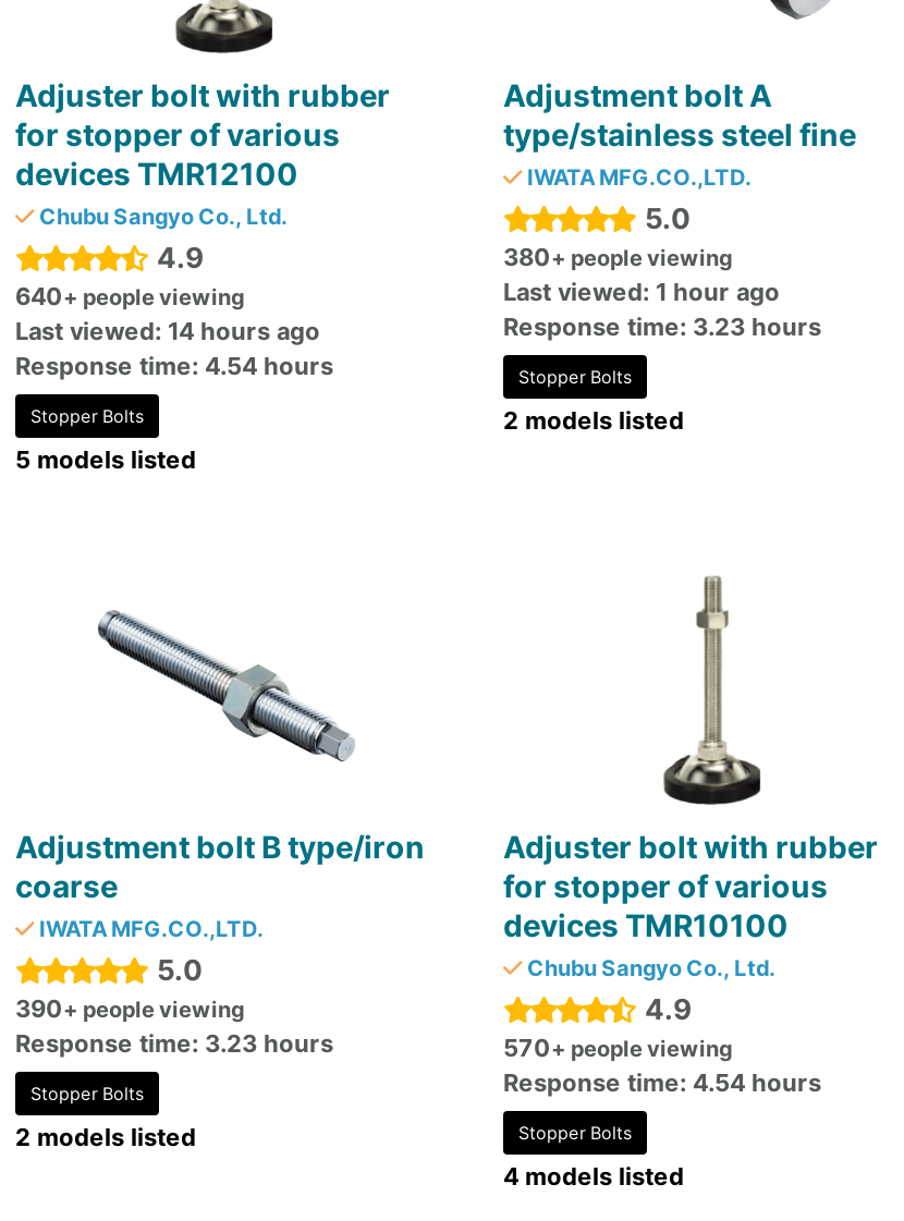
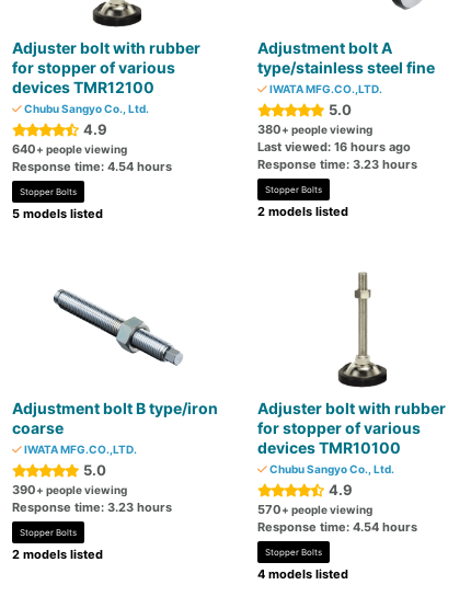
[503,277,780,308] Last viewed: 1 hour ago -> [257,139,411,155] Last viewed: 16 hours ago
[15,317,320,347] Last viewed: 14 hours ago -> none

